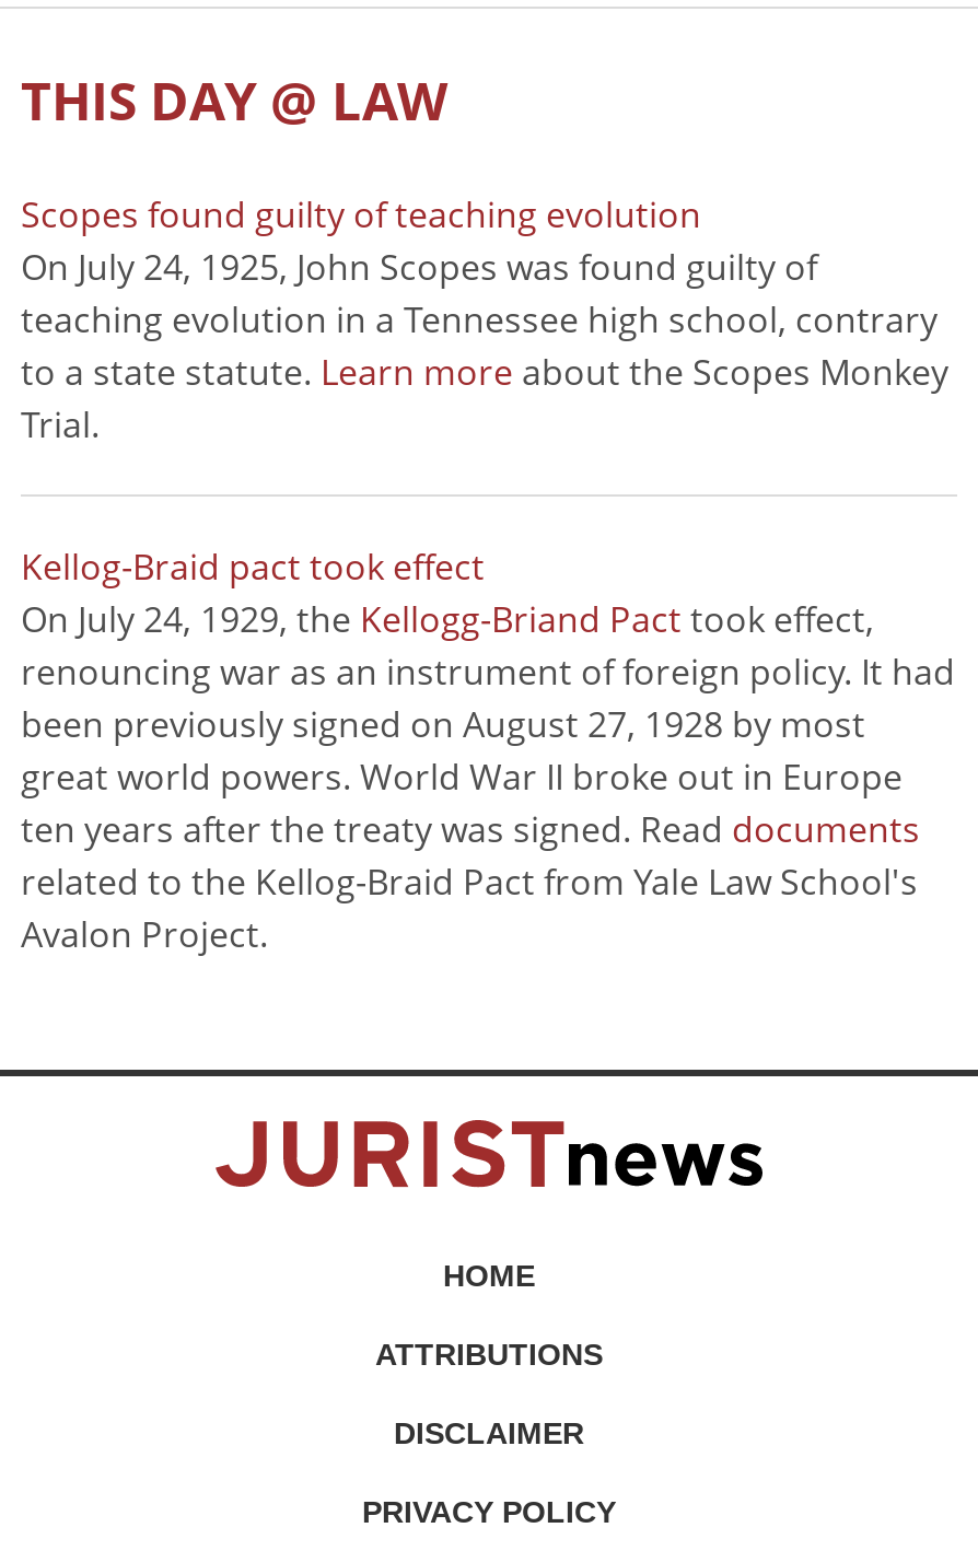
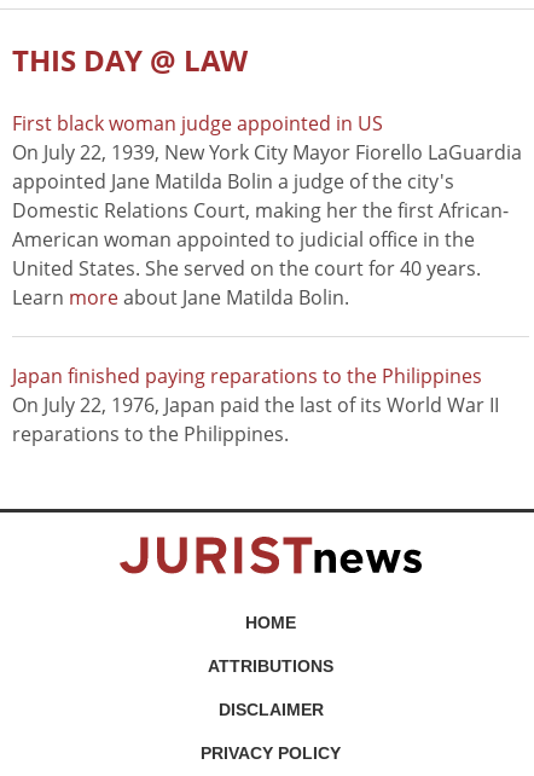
[21,190,948,448] Scopes found guilty of teaching evolution | On July 24, 1925, John Scopes was found guilty of | teaching evolution in a Tennessee high school, contrary | to a state statute. Learn more about the Scopes Monkey | Trial. -> [12,110,522,311] First black woman judge appointed in US | On July 22, 1939, New York City Mayor Fiorello LaGuardia | appointed Jane Matilda Bolin a judge of the city's | Domestic Relations Court, making her the first African- | American woman appointed to judicial office in the | United States. She served on the court for 40 years. | Learn more about Jane Matilda Bolin.
[21,543,955,958] Kellog-Braid pact took effect | On July 24, 1929, the Kellogg-Briand Pact took effect, | renouncing war as an instrument of foreign policy. It had | been previously signed on August 27, 1928 by most | great world powers. World War II broke out in Europe | ten years after the treaty was signed. Read documents | related to the Kellog-Braid Pact from Yale Law School's | Avalon Project. -> [12,363,499,447] Japan finished paying reparations to the Philippines | On July 22, 1976, Japan paid the last of its World War II | reparations to the Philippines.

